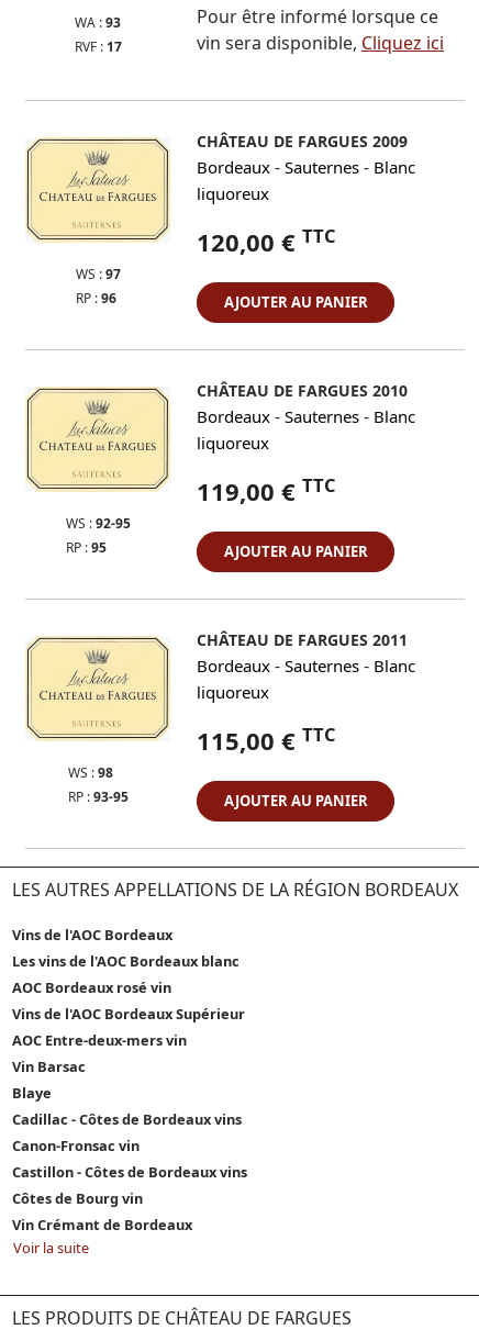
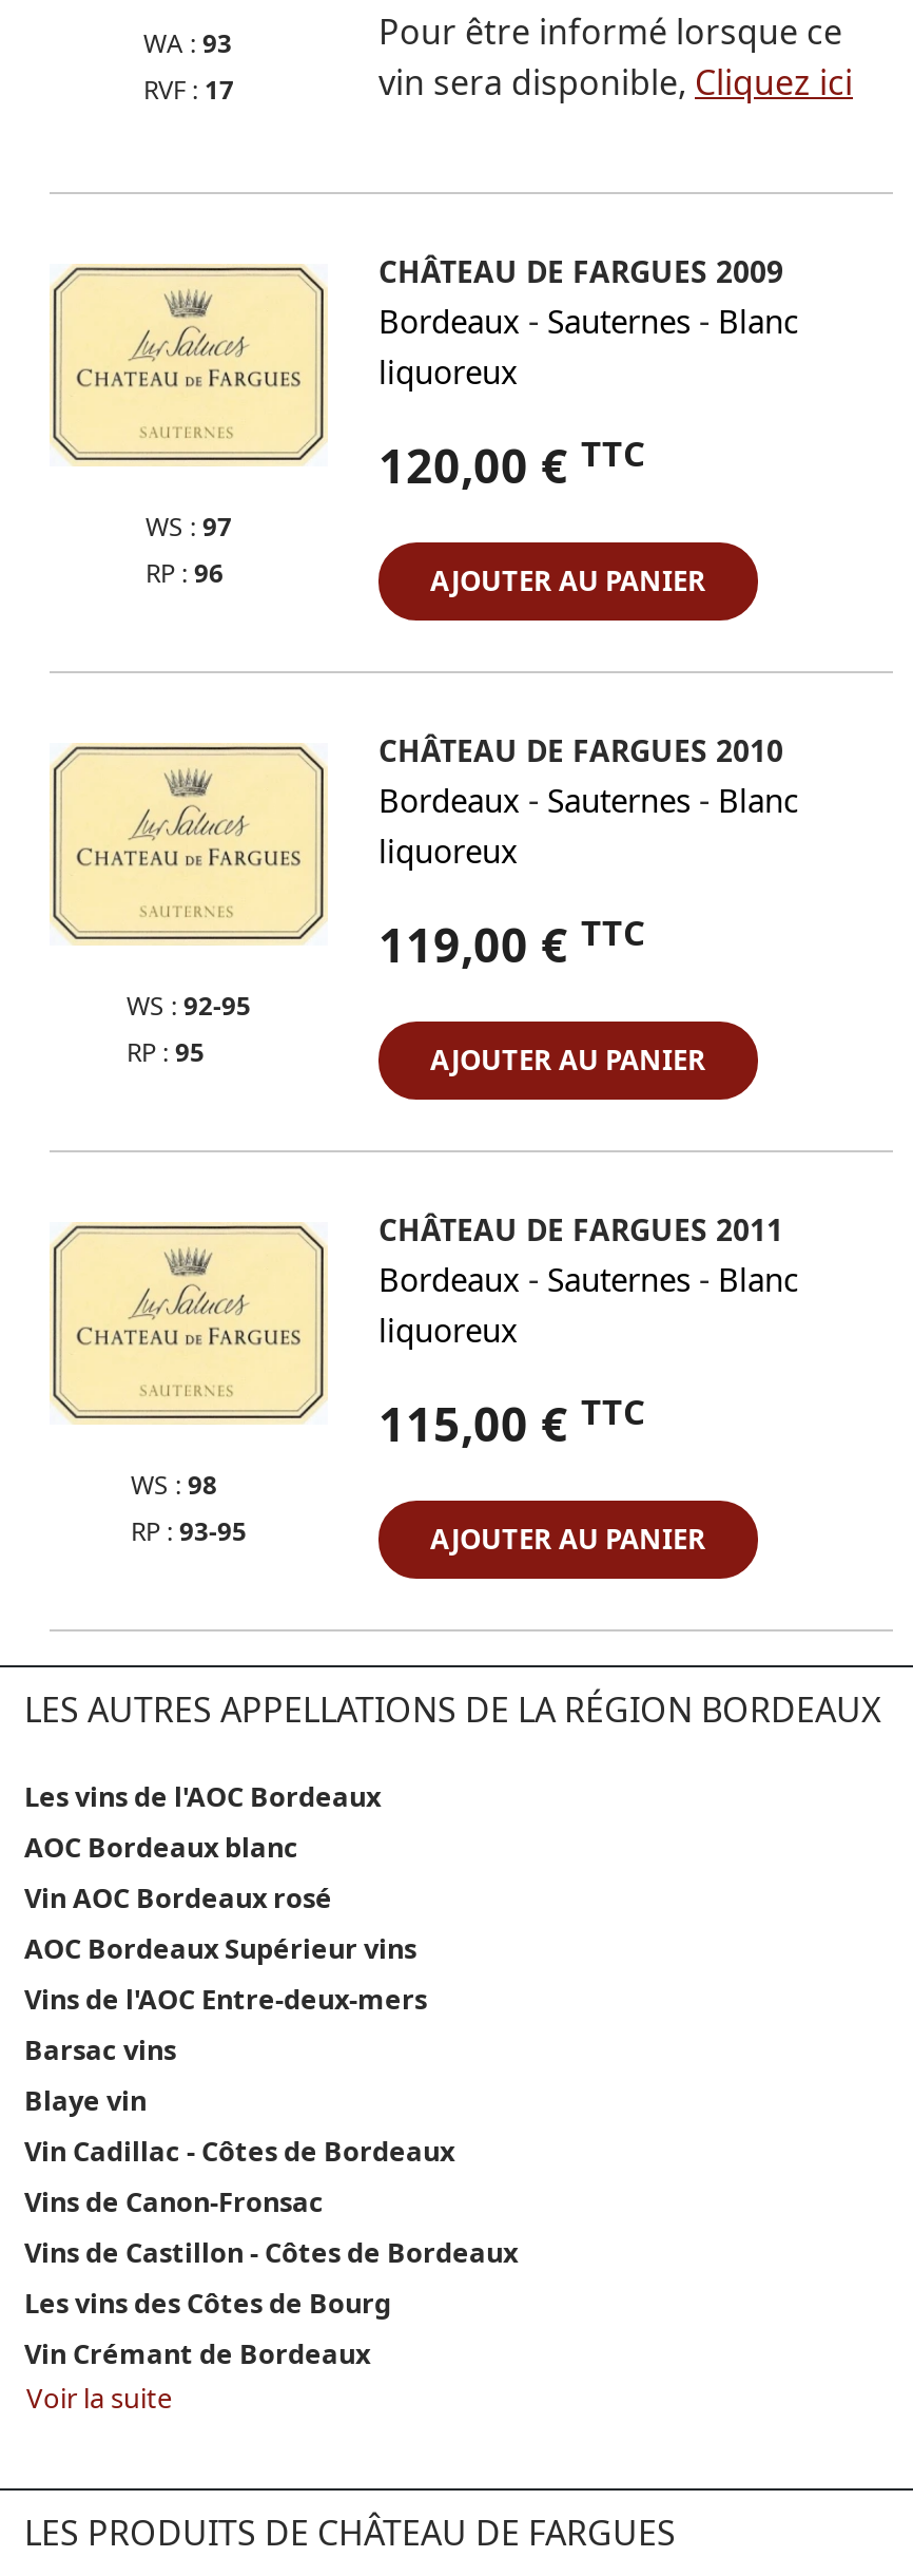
[12,925,247,1208] Vins de l'AOC Bordeaux | Les vins de l'AOC Bordeaux blanc | AOC Bordeaux rosé vin | Vins de l'AOC Bordeaux Supérieur | AOC Entre-deux-mers vin | Vin Barsac | Blaye | Cadillac - Côtes de Bordeaux vins | Canon-Fronsac vin | Castillon - Côtes de Bordeaux vins | Côtes de Bourg vin -> [24,1777,518,2322] Les vins de l'AOC Bordeaux | AOC Bordeaux blanc | Vin AOC Bordeaux rosé | AOC Bordeaux Supérieur vins | Vins de l'AOC Entre-deux-mers | Barsac vins | Blaye vin | Vin Cadillac - Côtes de Bordeaux | Vins de Canon-Fronsac | Vins de Castillon - Côtes de Bordeaux | Les vins des Côtes de Bourg

